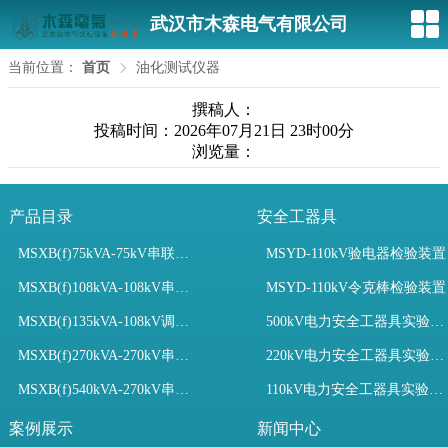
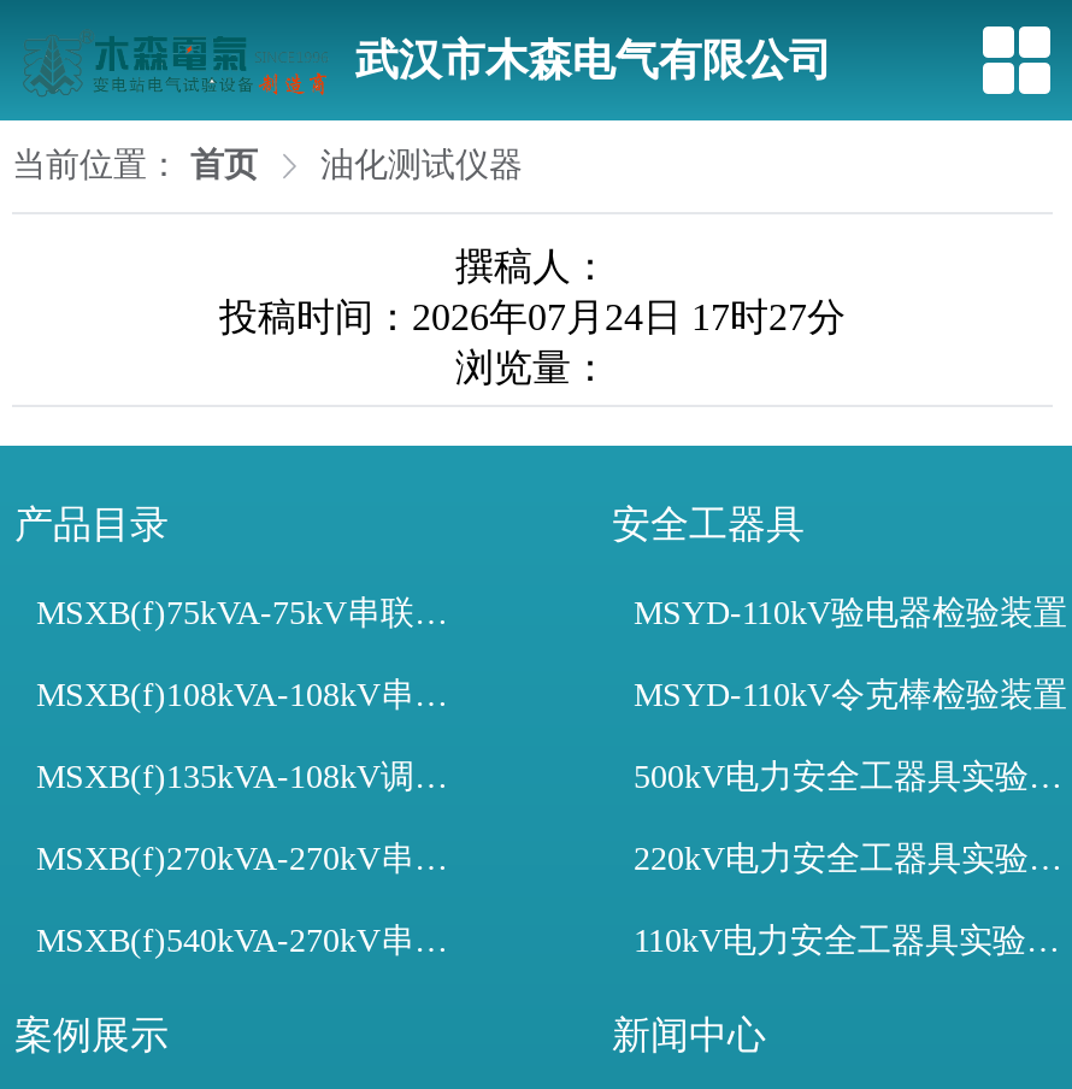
[94,122,354,139] 投稿时间：2026年07月21日 23时00分 -> [219,296,846,337] 投稿时间：2026年07月24日 17时27分

